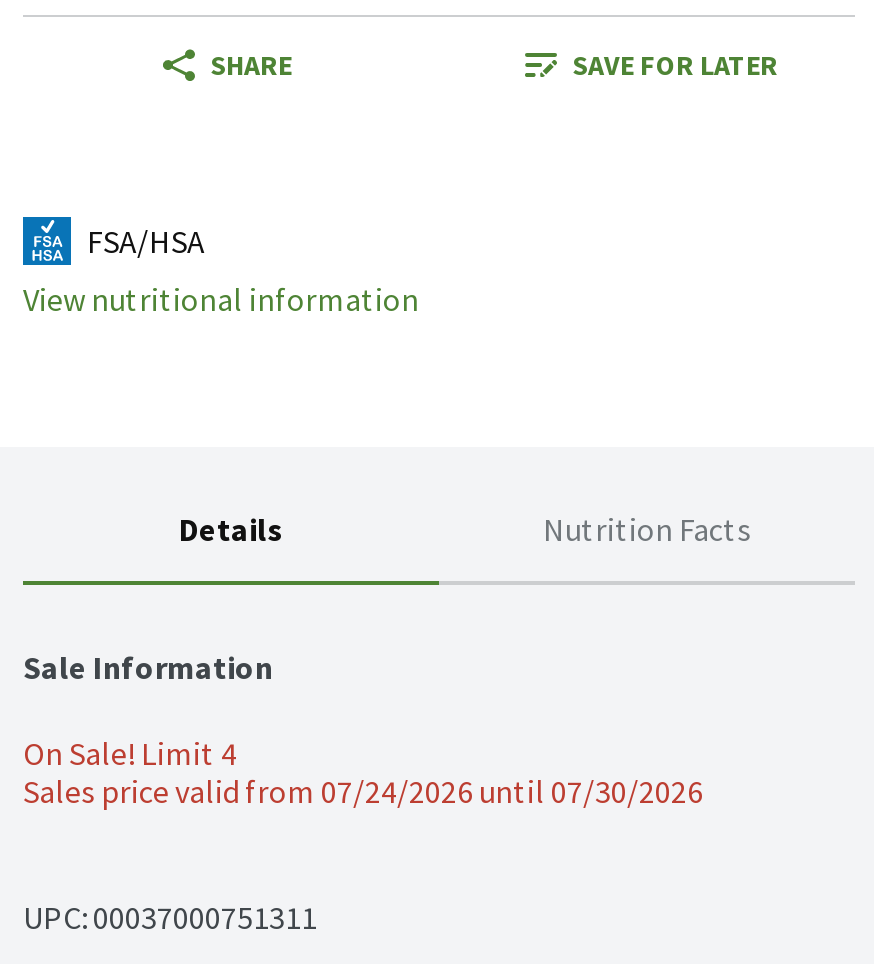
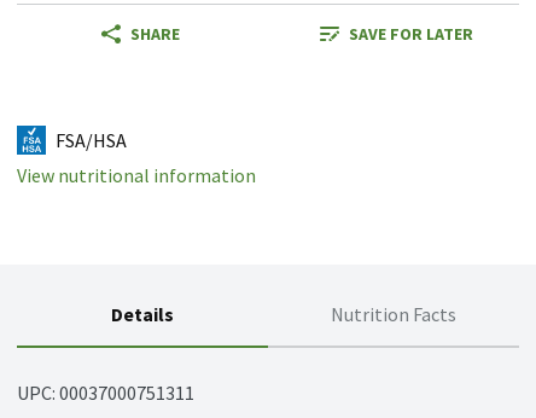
[23,648,703,812] Sale Information | On Sale! Limit 4 | Sales price valid from 07/24/2026 until 07/30/2026 -> none

